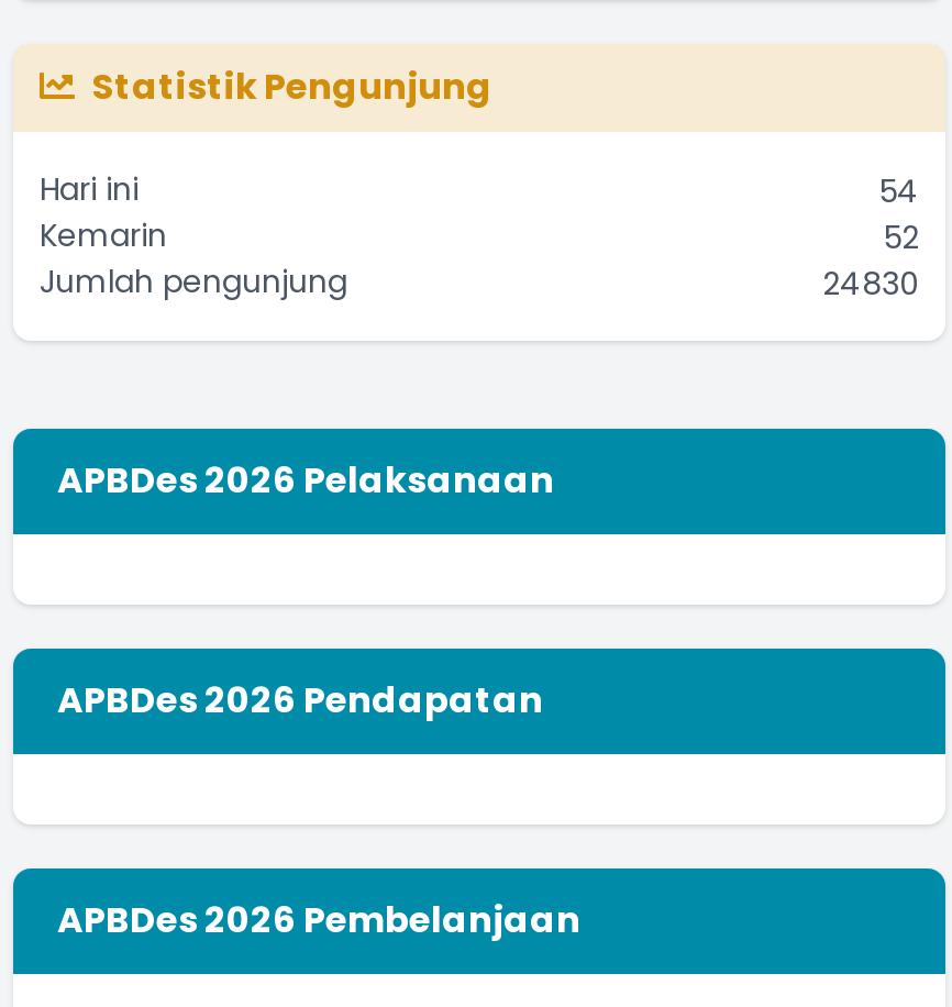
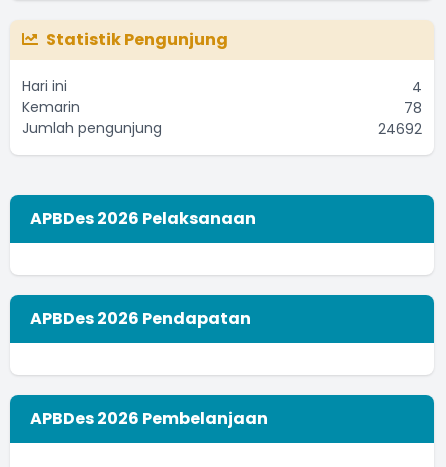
[879,169,919,213] 54 -> [412,77,422,97] 4
[884,215,919,259] 52 -> [404,98,422,118] 78
[822,261,919,305] 24830 -> [378,119,422,139] 24692

